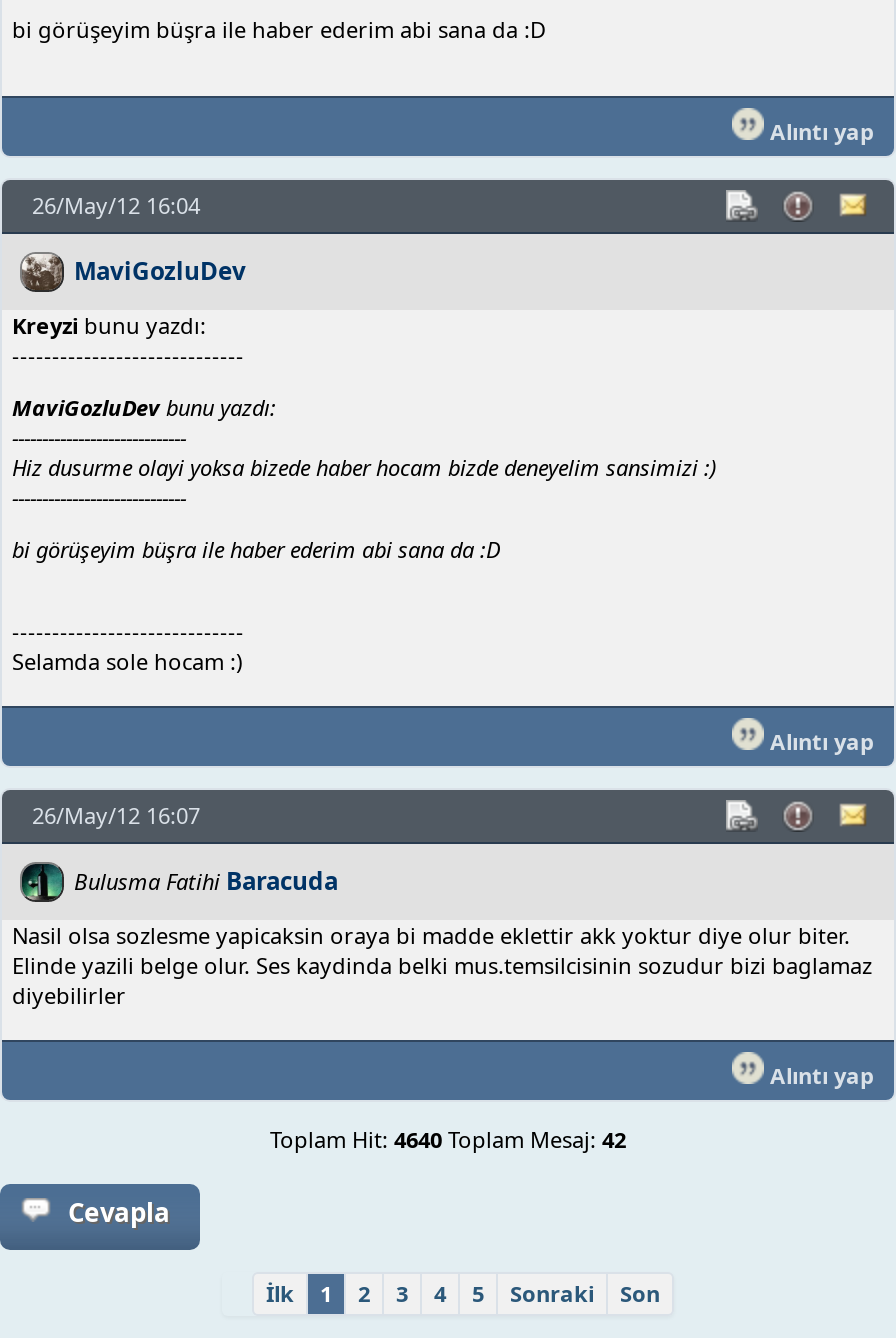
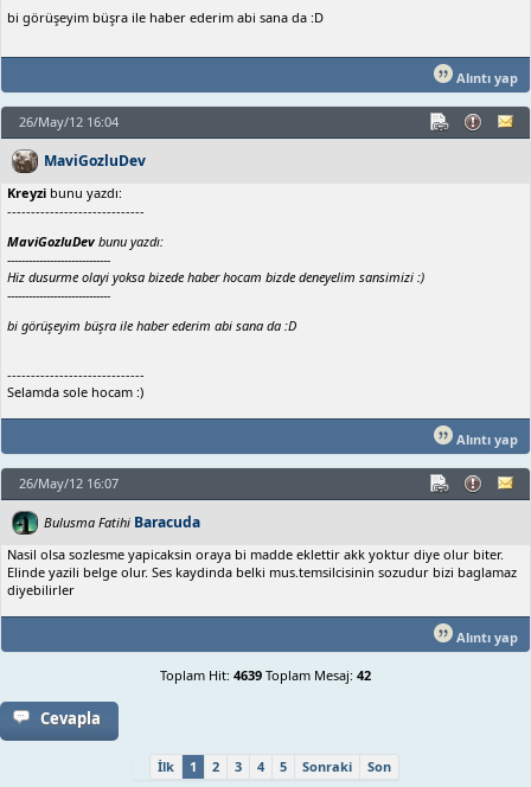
[270,1124,626,1154] Toplam Hit: 4640 Toplam Mesaj: 42 -> [160,666,371,684] Toplam Hit: 4639 Toplam Mesaj: 42

